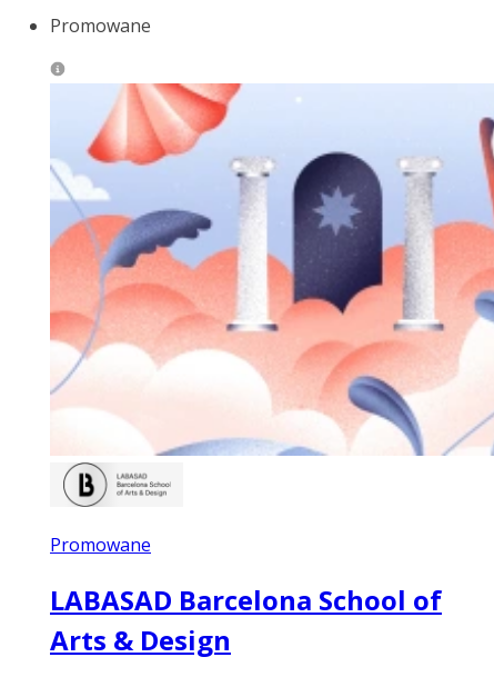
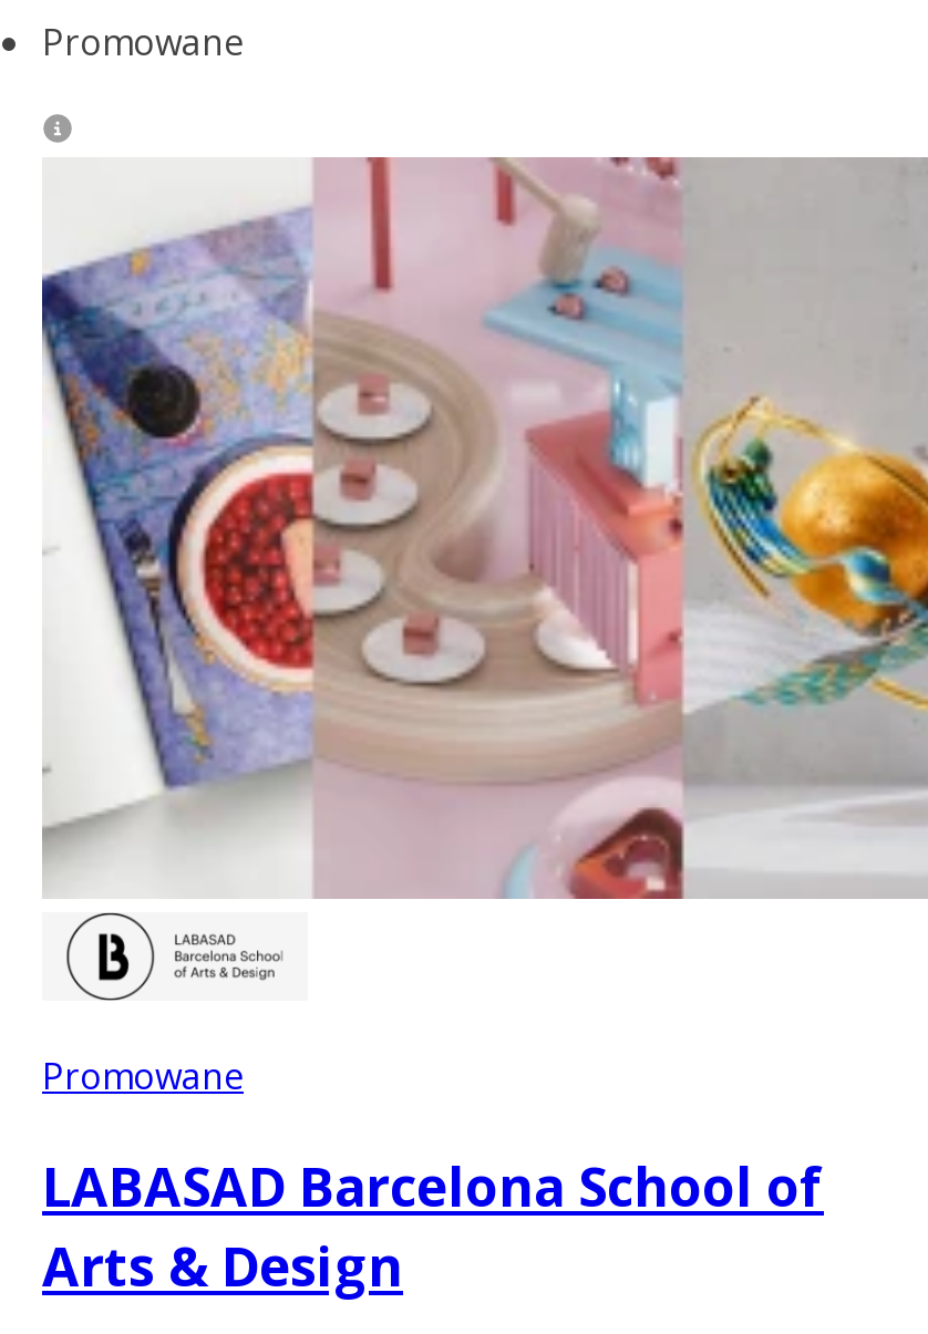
[49,82,491,456] [image] -> [40,155,921,901] [image]

